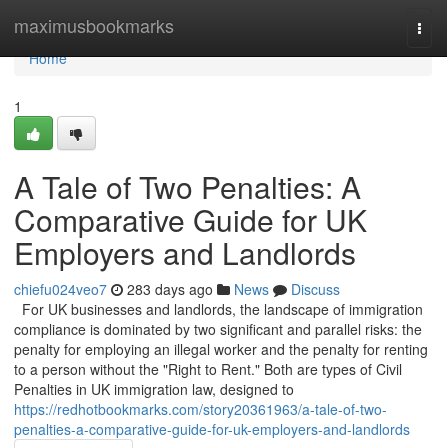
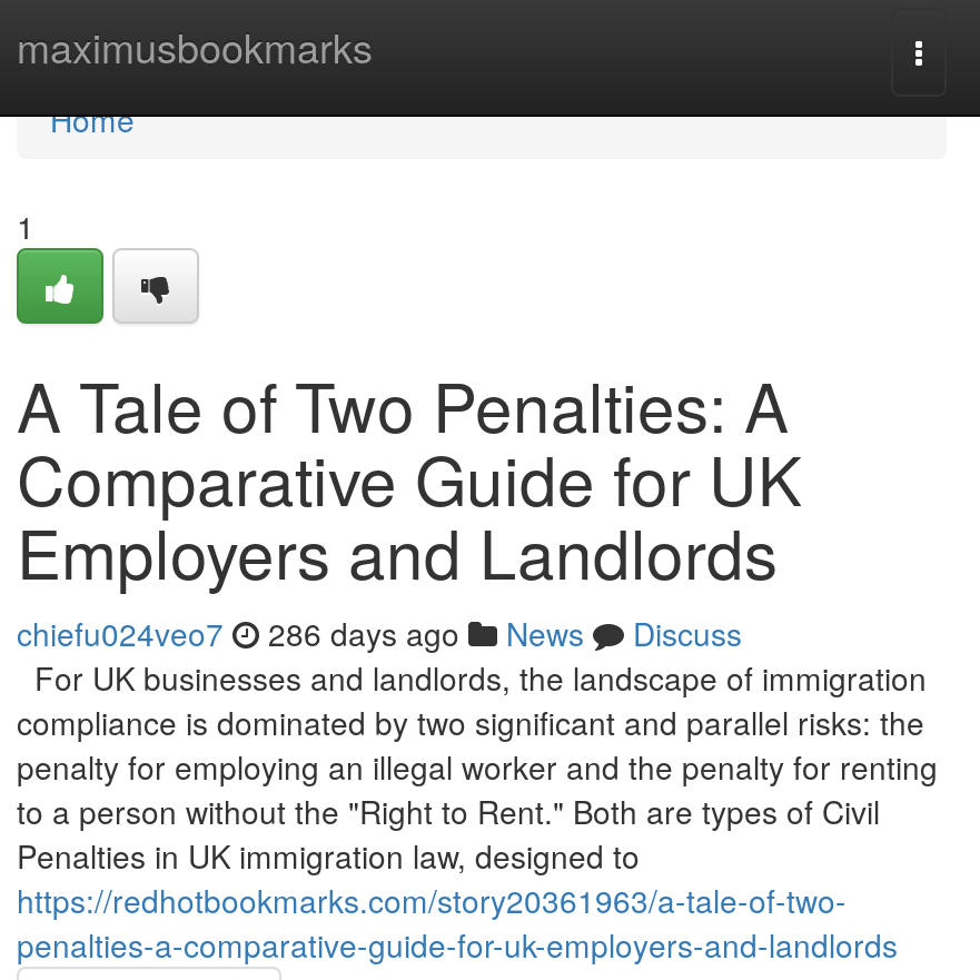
[14,279,340,299] chiefu024veo7 283 days ago News Discuss -> [17,611,742,655] chiefu024veo7 286 days ago News Discuss

